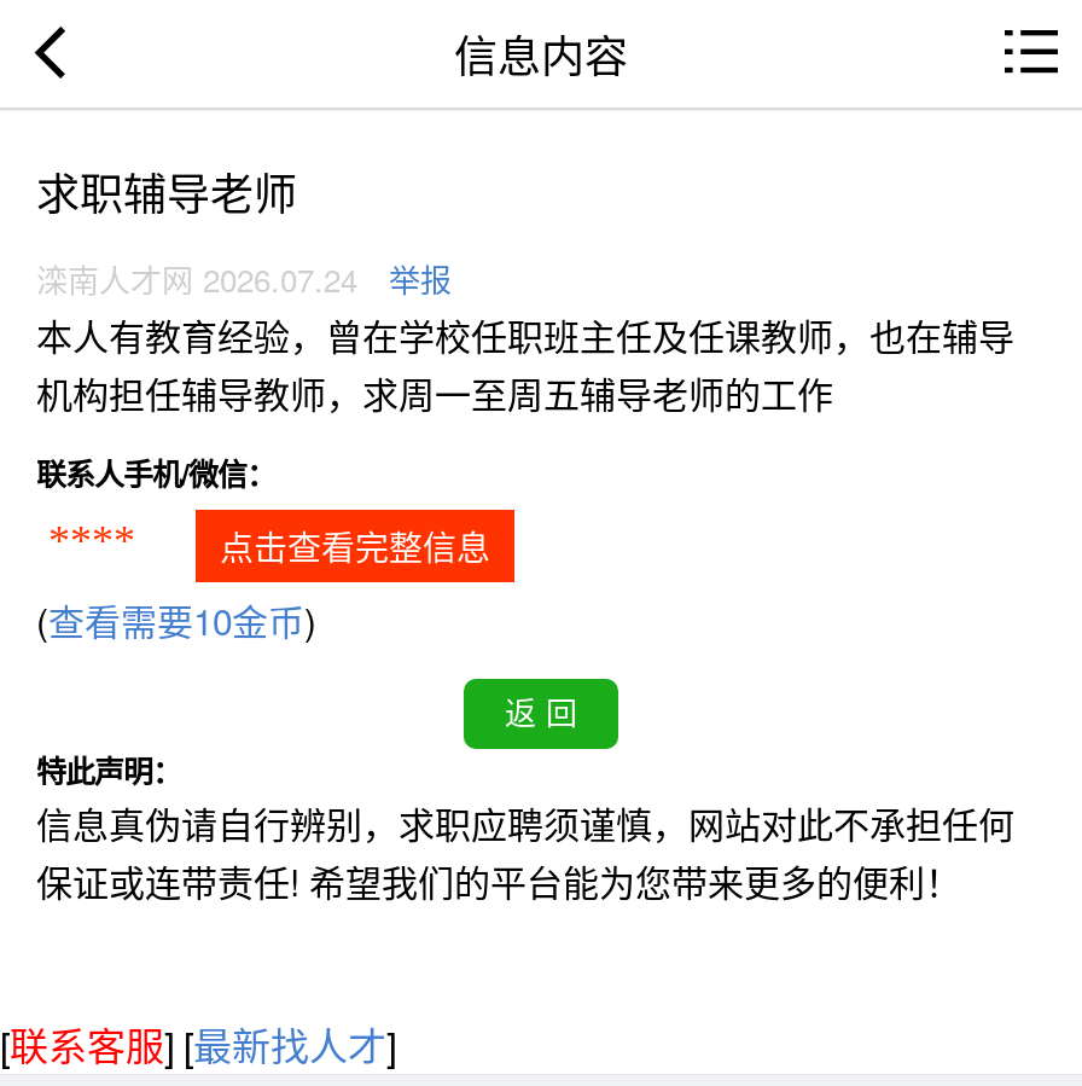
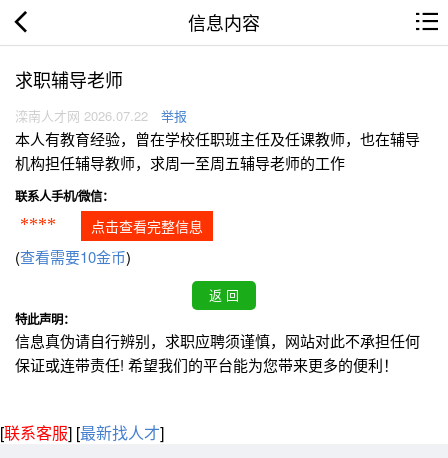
[36,257,452,302] 滦南人才网 2026.07.24 举报 -> [15,106,187,125] 滦南人才网 2026.07.22 举报

